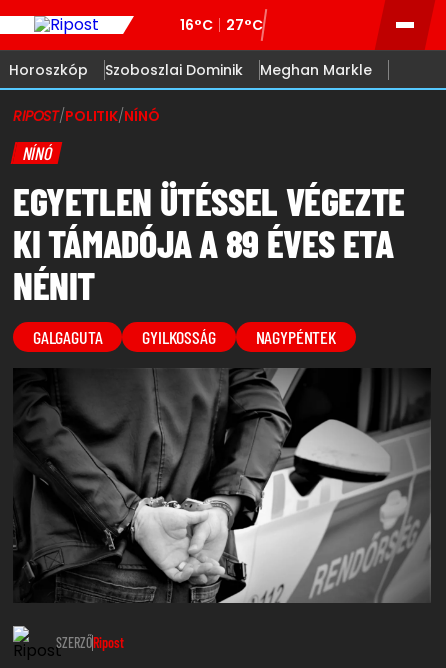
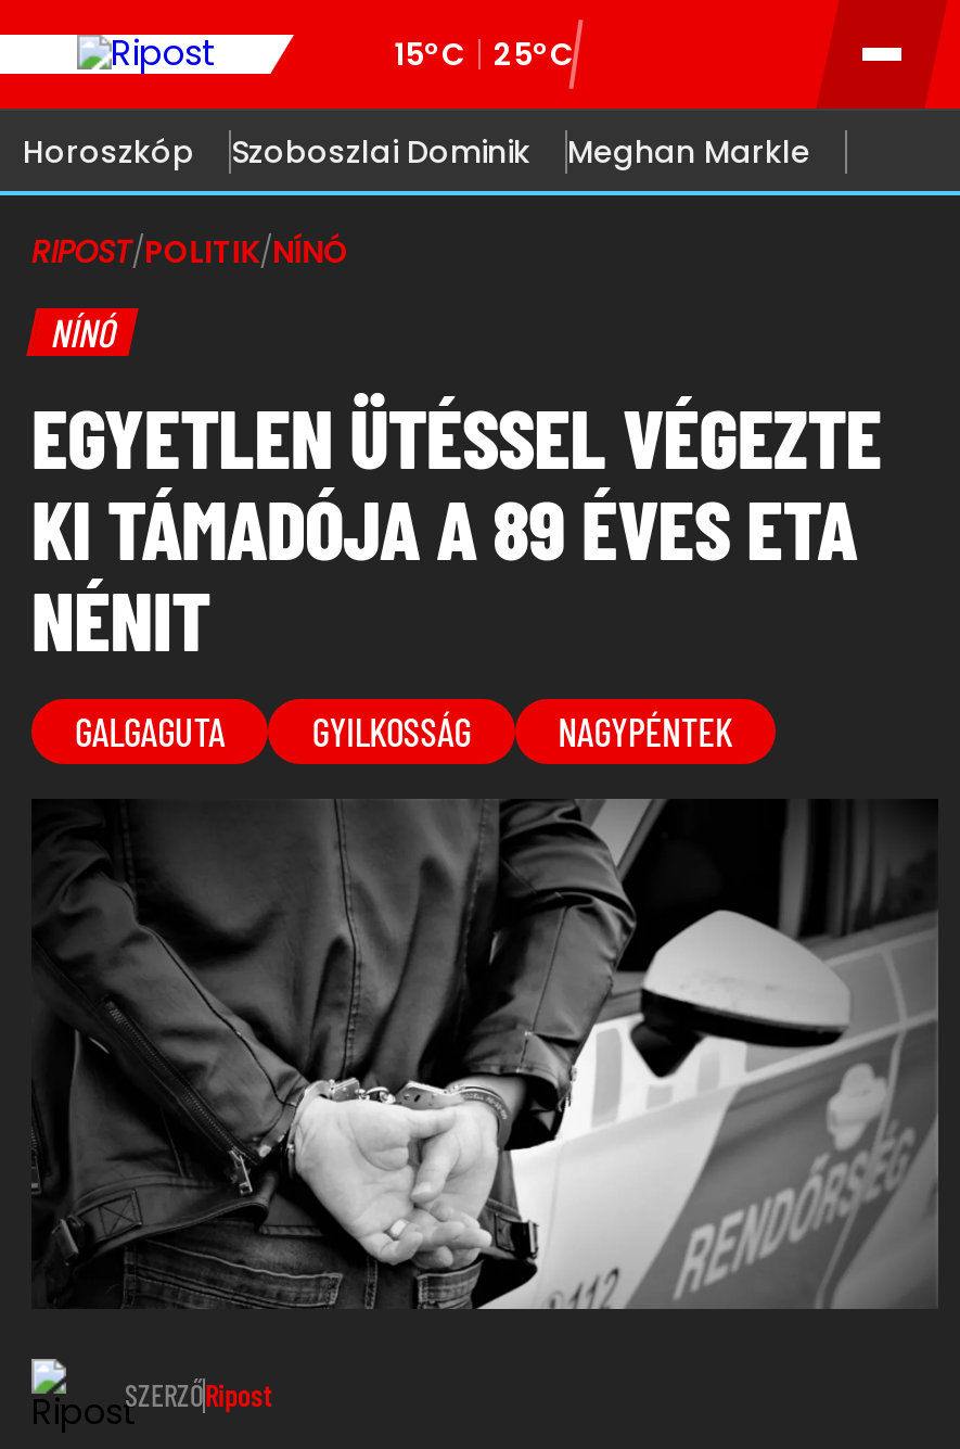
[180,15,263,35] 16°C | 27°C -> [394,33,574,76] 15°C | 25°C

